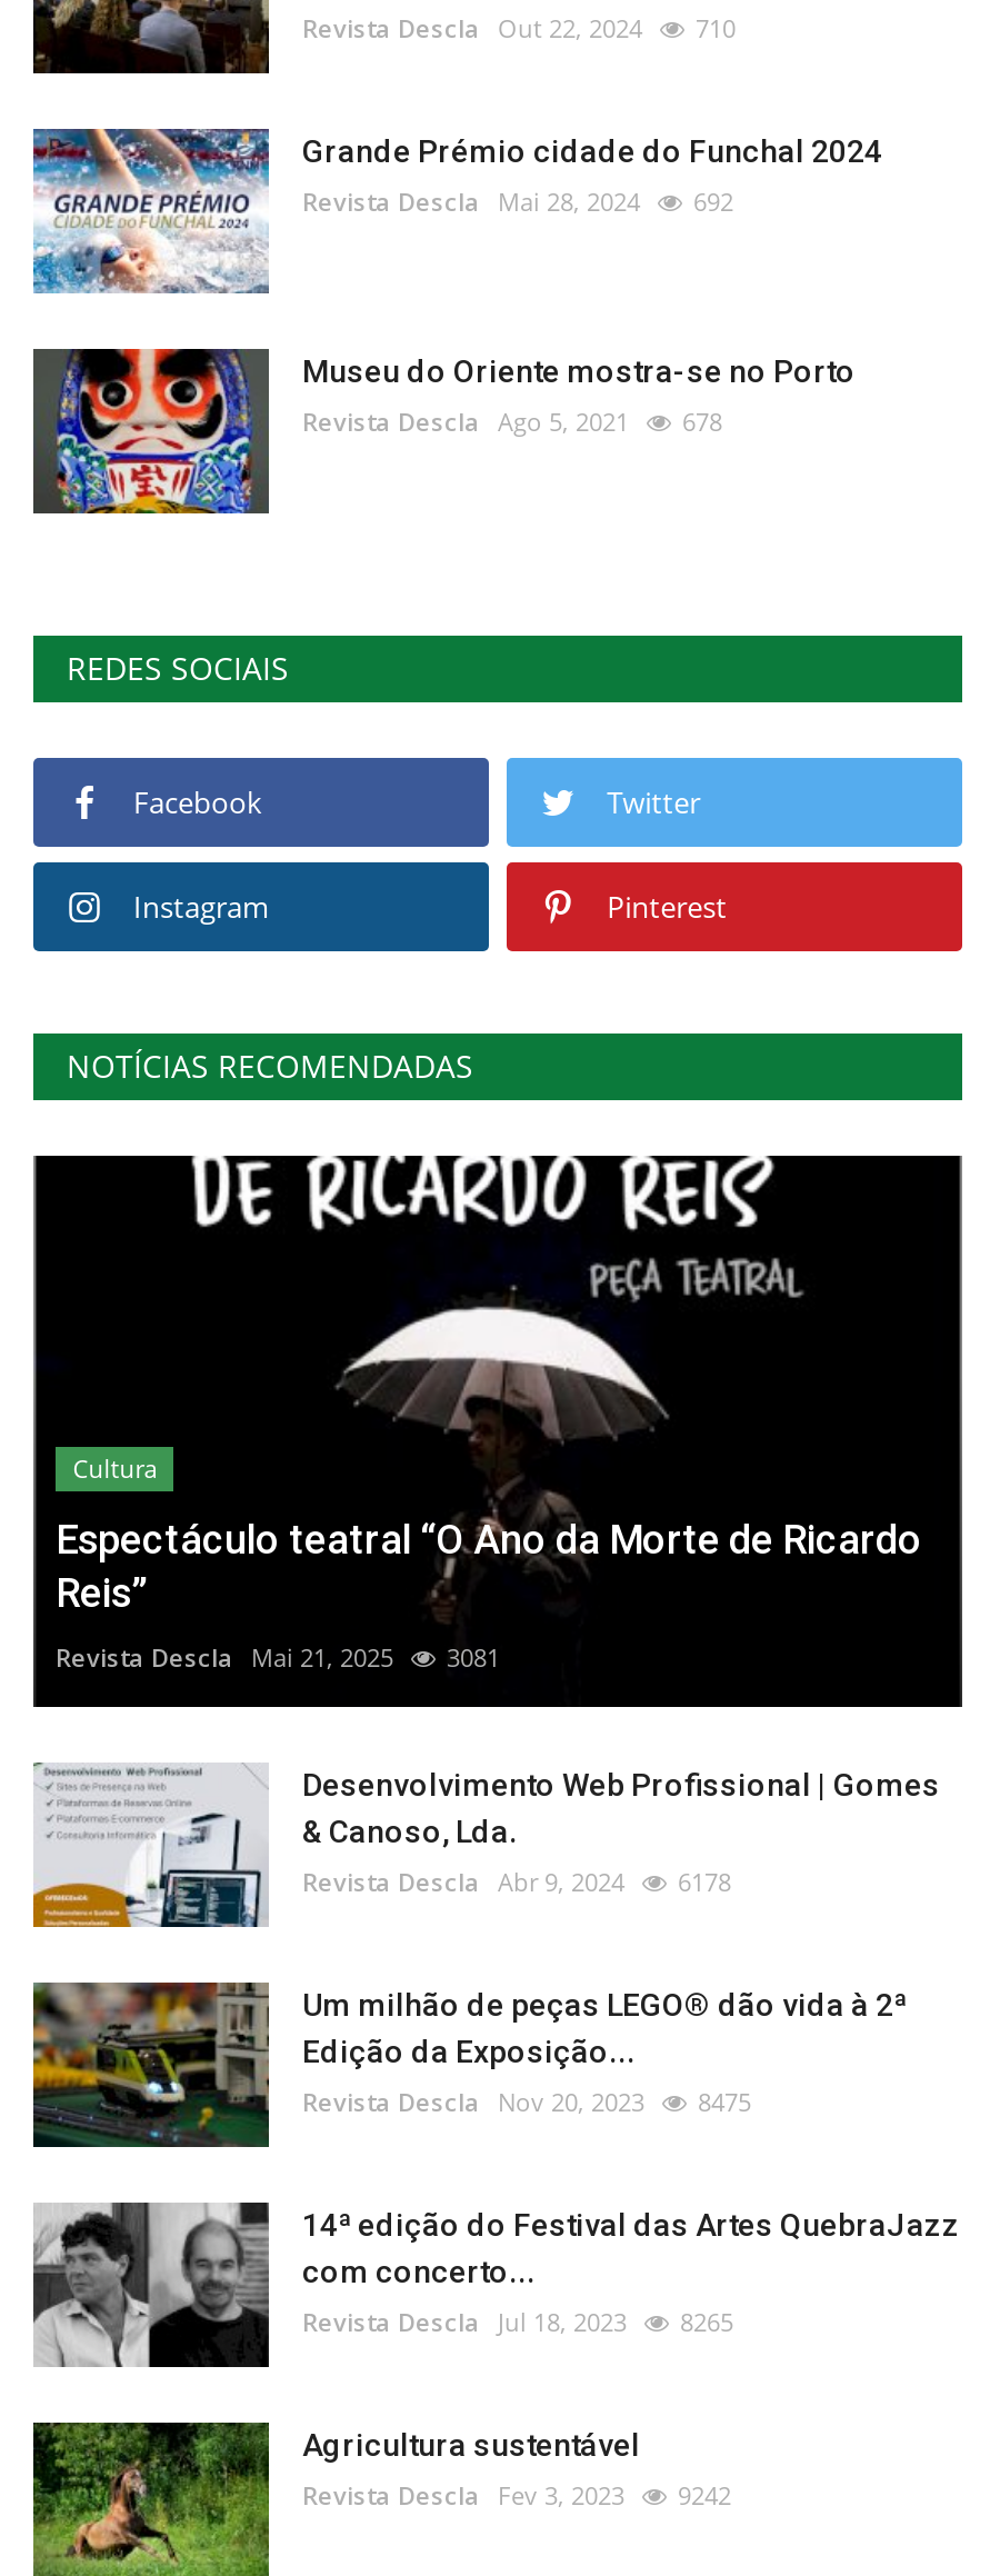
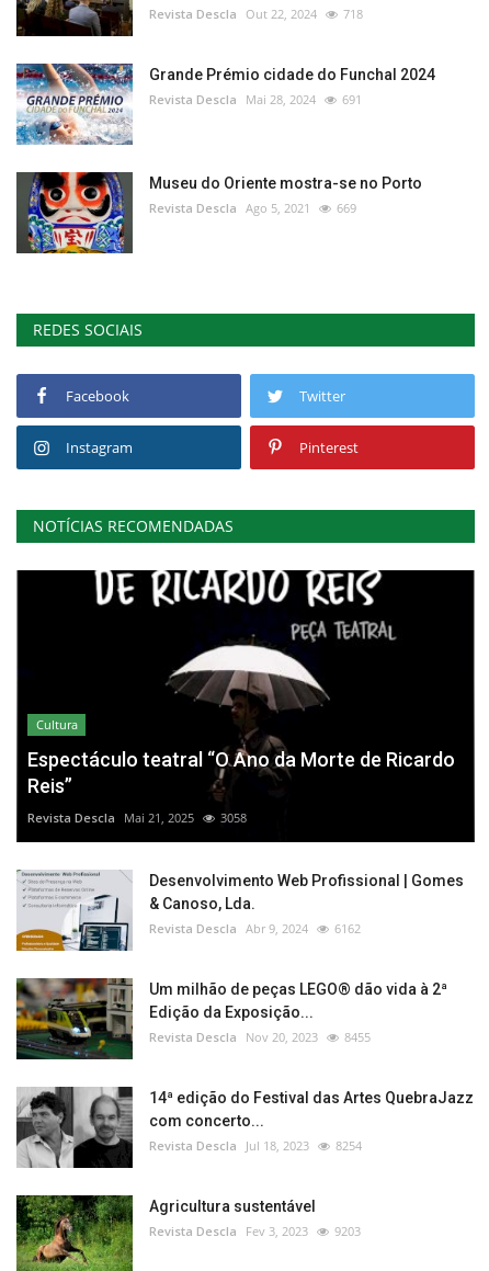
[302,10,736,44] Revista Descla Out 22, 2024 710 -> [149,5,363,21] Revista Descla Out 22, 2024 718
[302,184,733,217] Revista Descla Mai 28, 2024 692 -> [149,91,362,107] Revista Descla Mai 28, 2024 691
[302,404,722,437] Revista Descla Ago 5, 2021 678 -> [149,199,356,216] Revista Descla Ago 5, 2021 669
[56,1641,500,1674] Revista Descla Mai 21, 2025 3081 -> [27,810,247,826] Revista Descla Mai 21, 2025 3058
[302,1865,731,1899] Revista Descla Abr 9, 2024 6178 -> [149,920,361,937] Revista Descla Abr 9, 2024 6162
[302,2085,751,2119] Revista Descla Nov 20, 2023 8475 -> [149,1029,371,1045] Revista Descla Nov 20, 2023 8455
[302,2305,733,2339] Revista Descla Jul 18, 2023 8265 -> [149,1137,362,1154] Revista Descla Jul 18, 2023 8254
[302,2479,731,2512] Revista Descla Fev 3, 2023 9242 -> [149,1223,361,1239] Revista Descla Fev 3, 2023 9203

